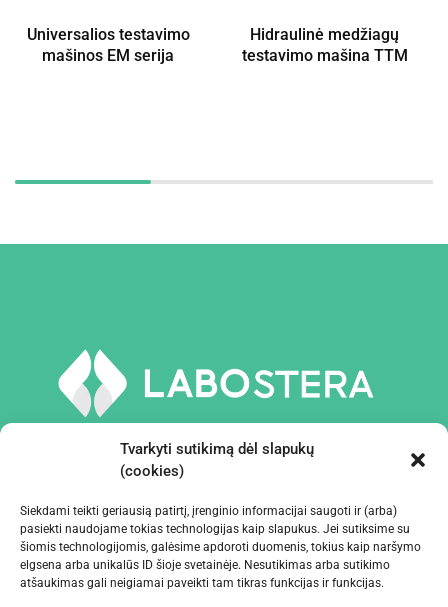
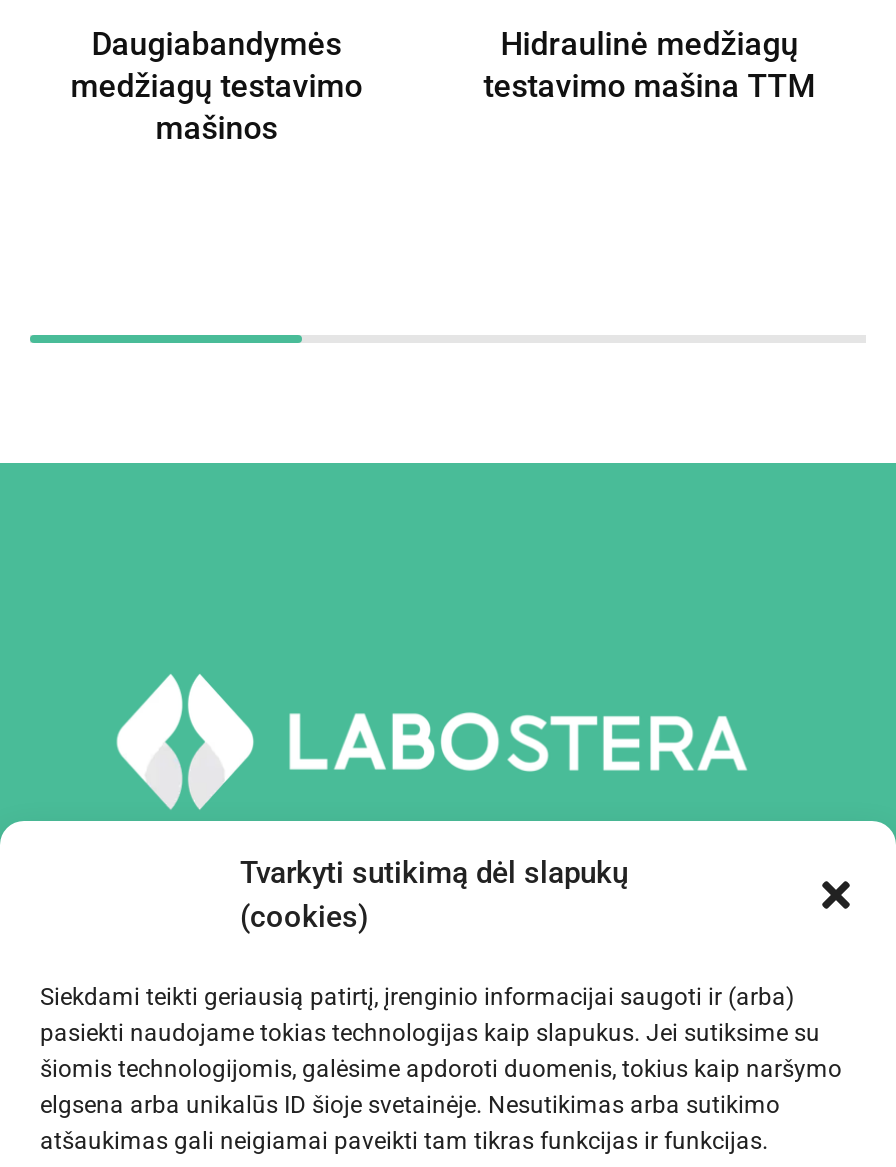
[27,25,190,65] Universalios testavimo | mašinos EM serija -> [70,25,362,147] Daugiabandymės | medžiagų testavimo | mašinos

